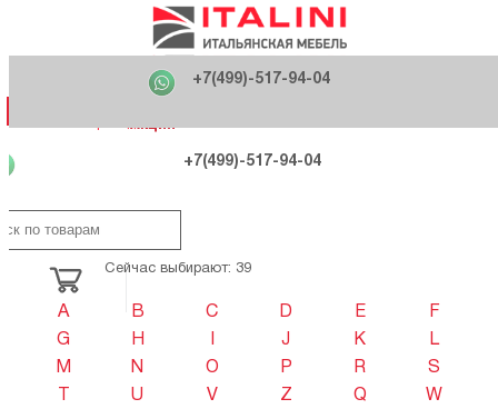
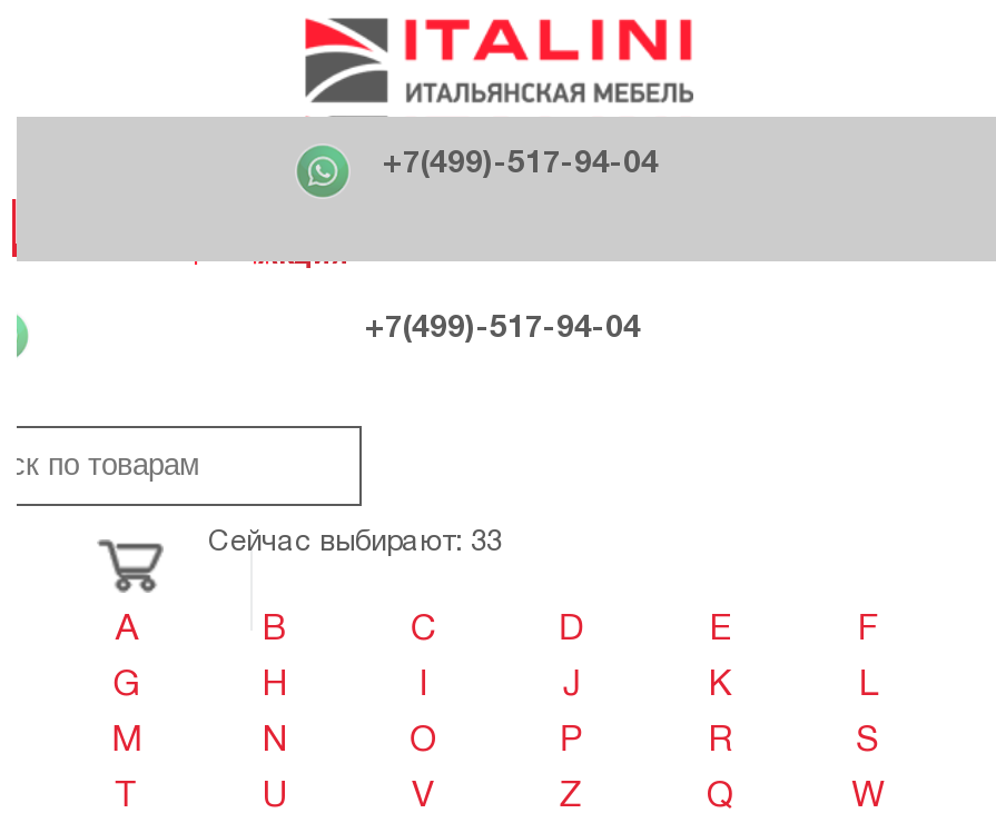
[104,262,251,276] Сейчас выбирают: 39 -> [208,531,502,557] Сейчас выбирают: 33

